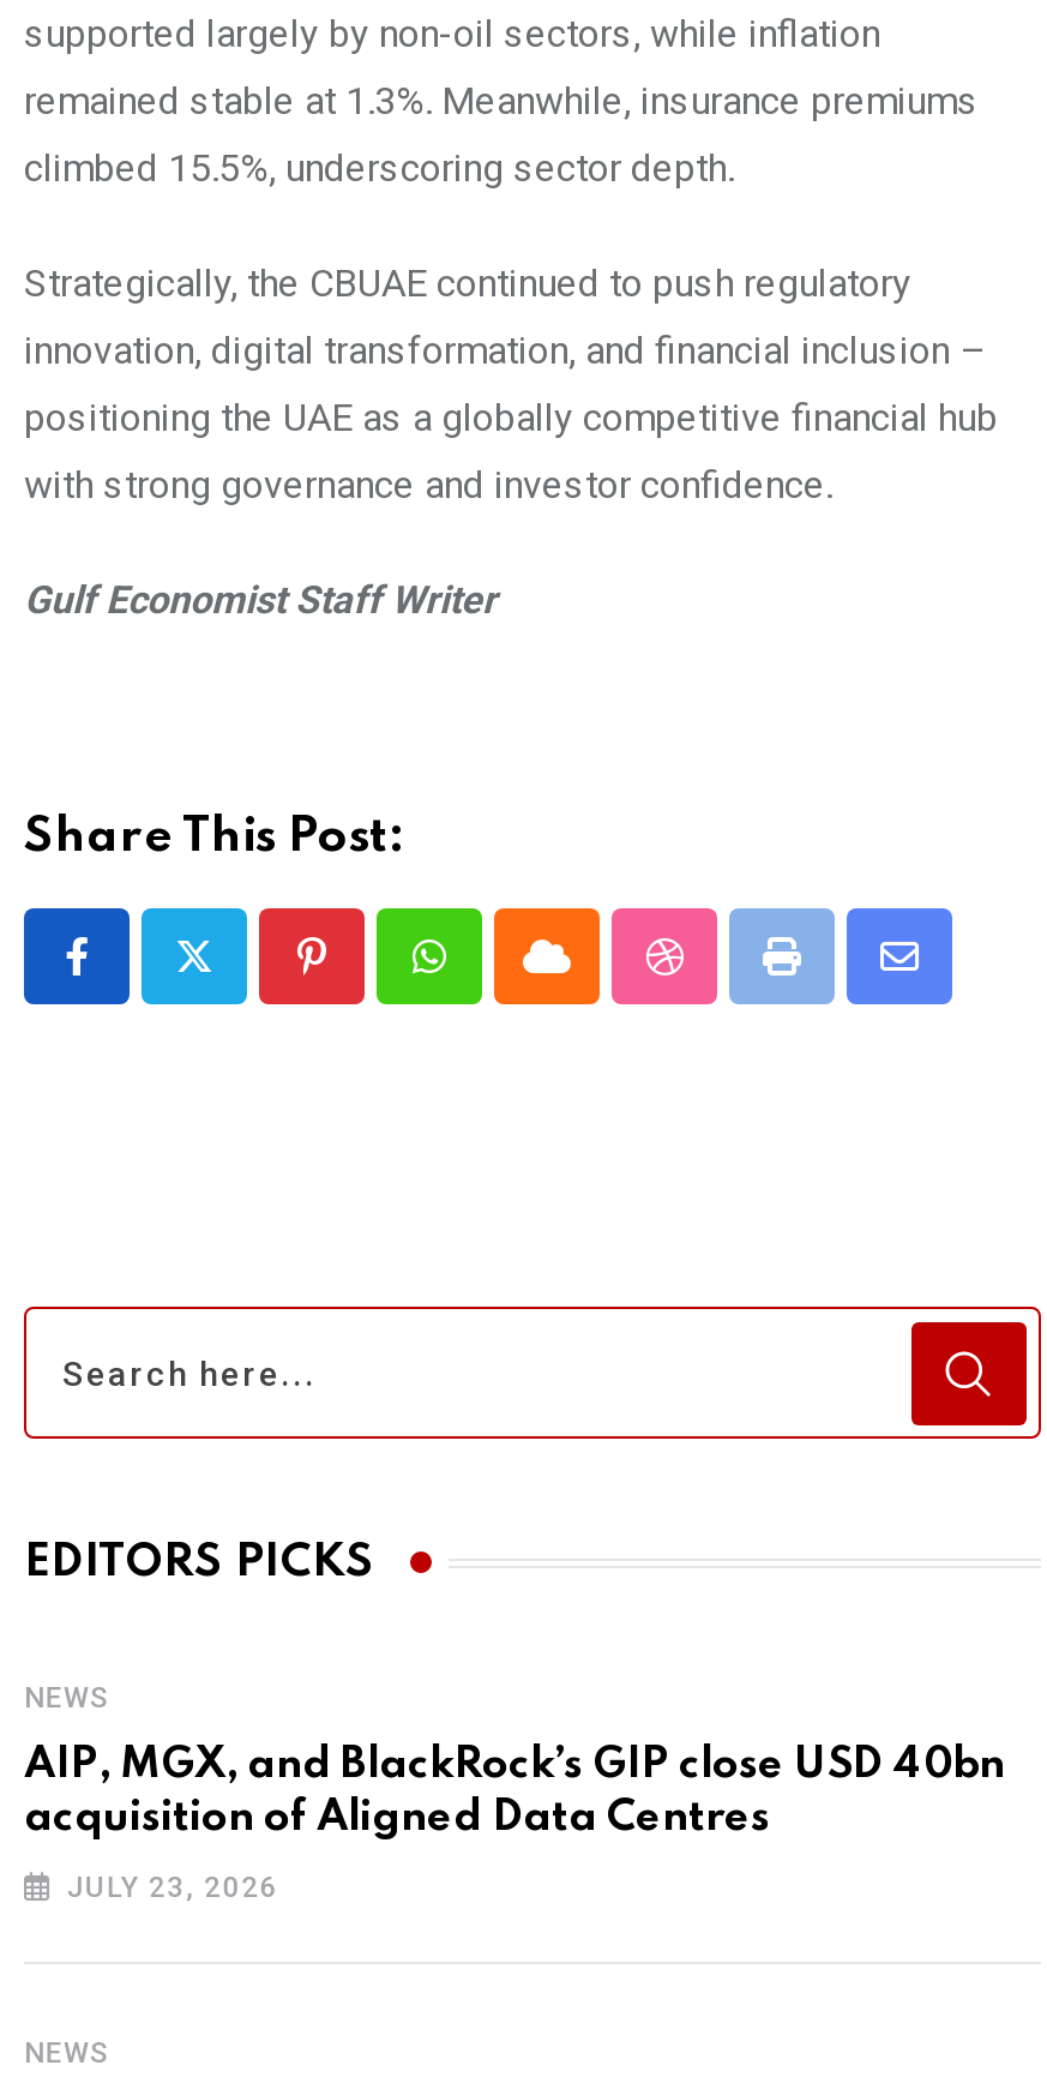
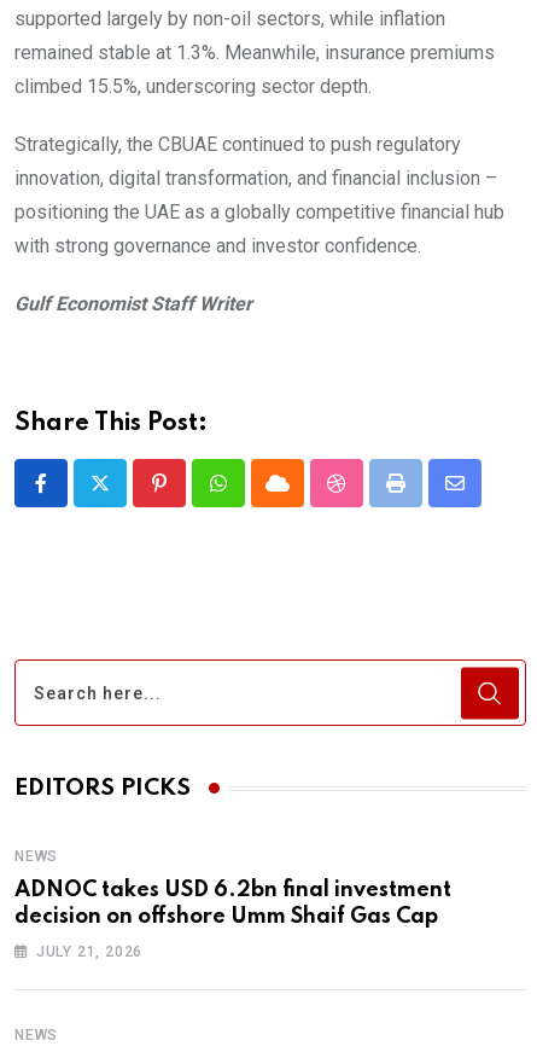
[24,1744,1005,1840] AIP, MGX, and BlackRock’s GIP close USD 40bn | acquisition of Aligned Data Centres -> [14,879,451,928] ADNOC takes USD 6.2bn final investment | decision on offshore Umm Shaif Gas Cap
[67,1871,279,1904] JULY 23, 2026 -> [36,943,143,960] JULY 21, 2026

